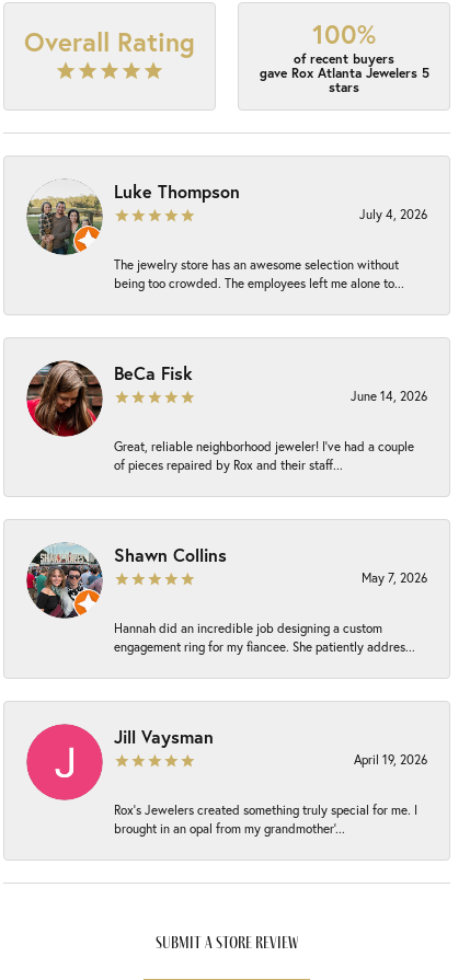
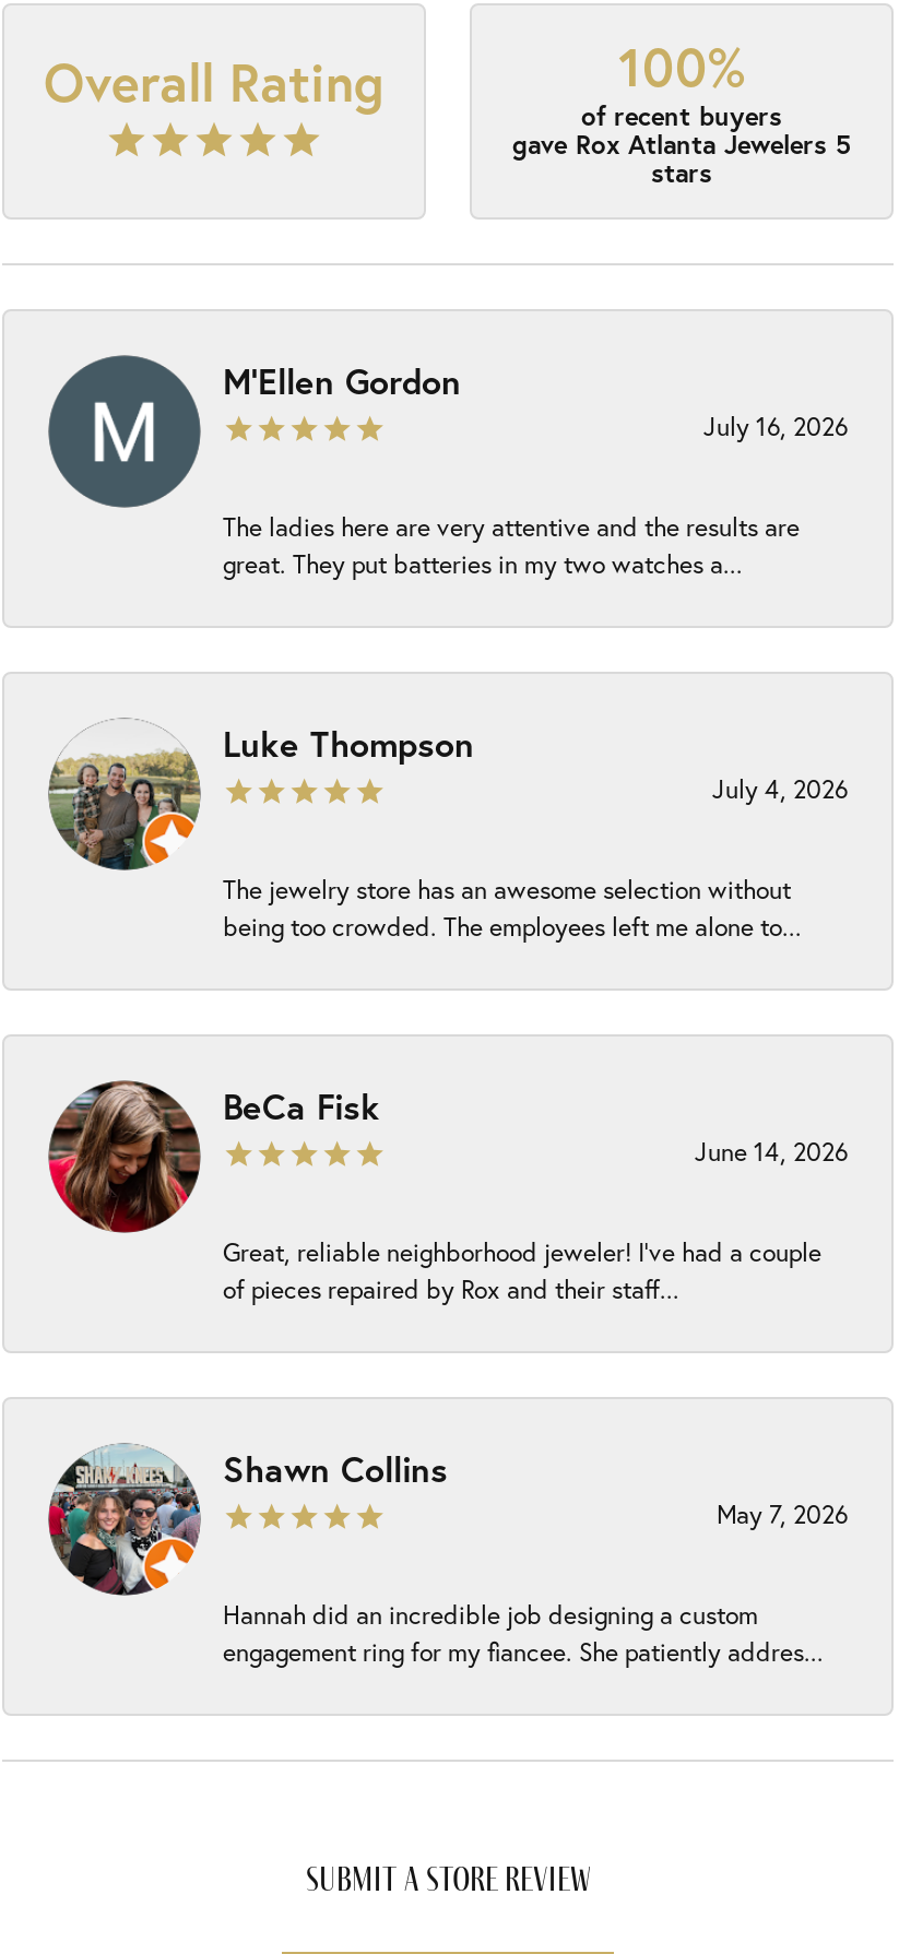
none -> [48,355,848,580] [image] | M'Ellen Gordon | July 16, 2026 | The ladies here are very attentive and the results are | great. They put batteries in my two watches a...
moved [25,180,427,655] -> [46,720,848,1668]: [image] | Luke Thompson | July 4, 2026 | ... | Hannah did an incredible job designing a custom | engagement ring for my fiancee. She patiently addres...
[26,724,427,837] [image] | Jill Vaysman | April 19, 2026 | Rox’s Jewelers created something truly special for me. I | brought in an opal from my grandmother’... -> none

